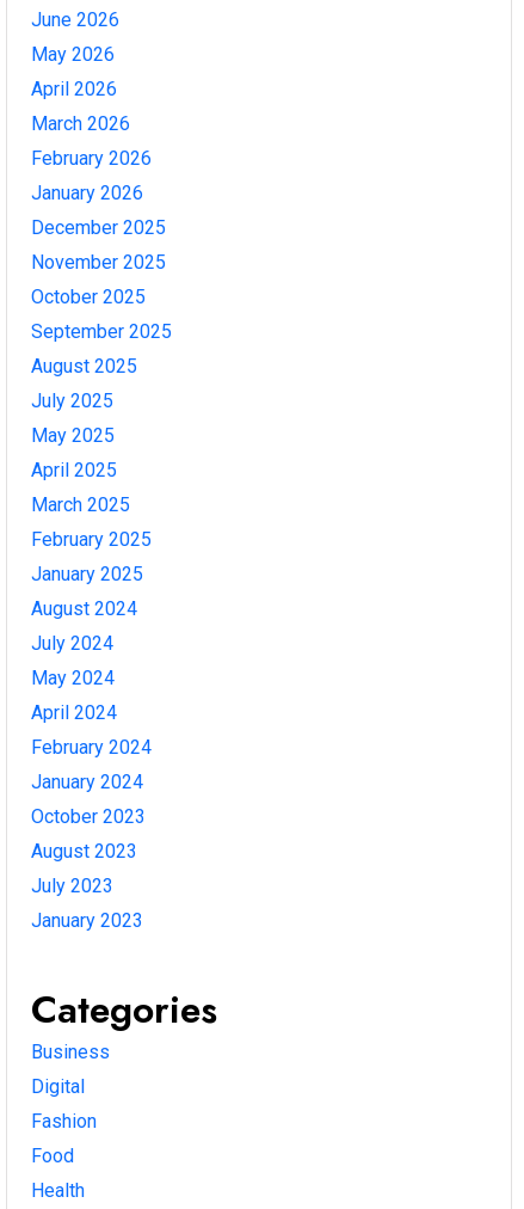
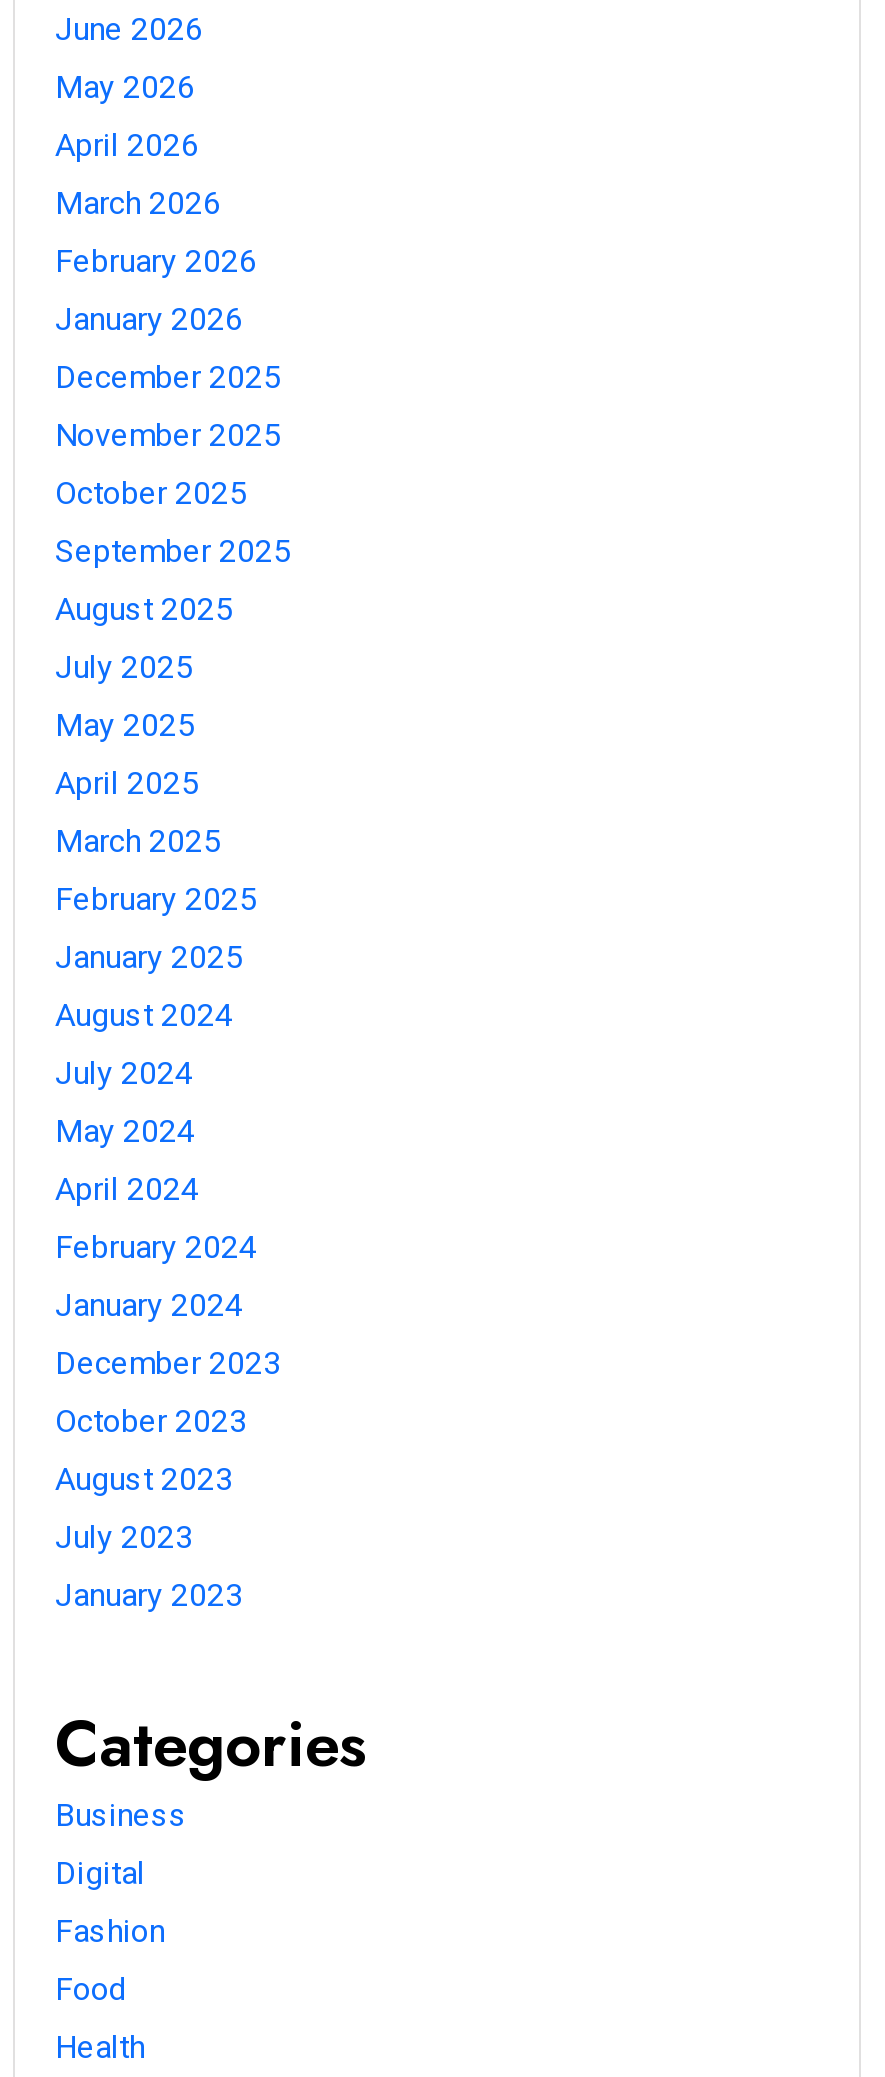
none -> [55,1345,281,1383] December 2023

